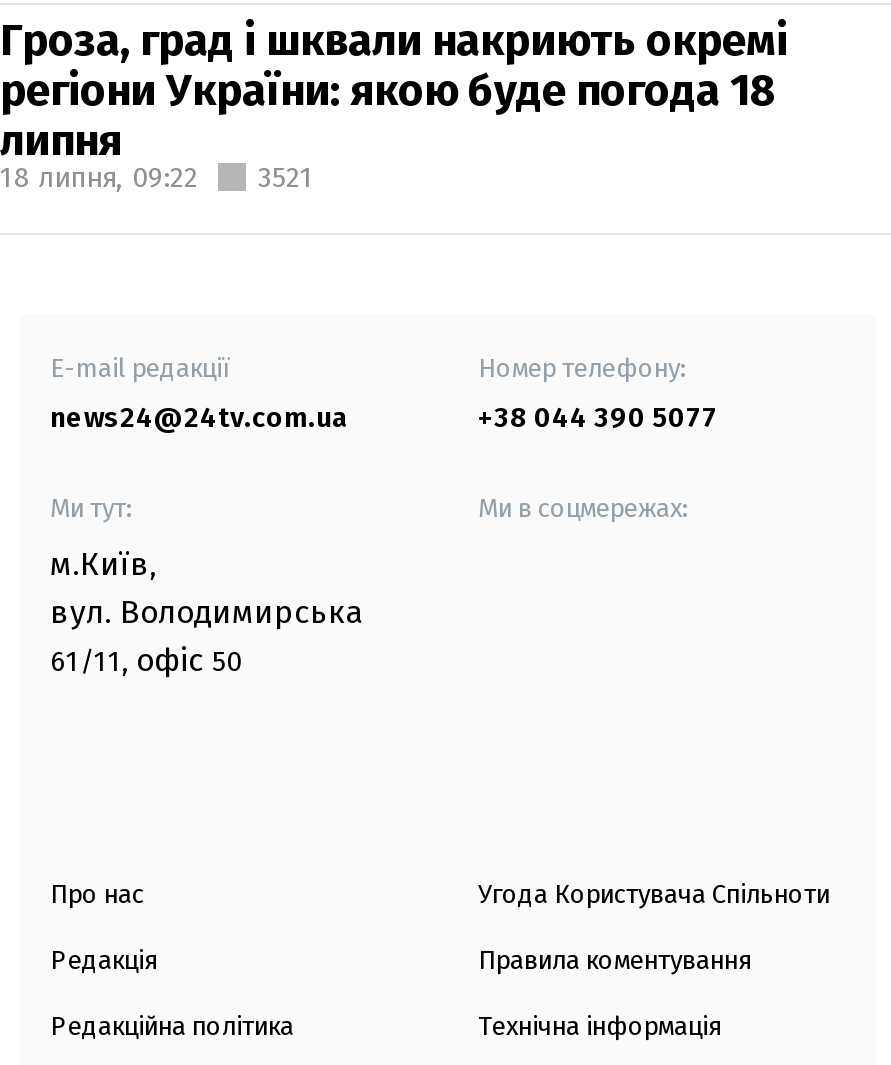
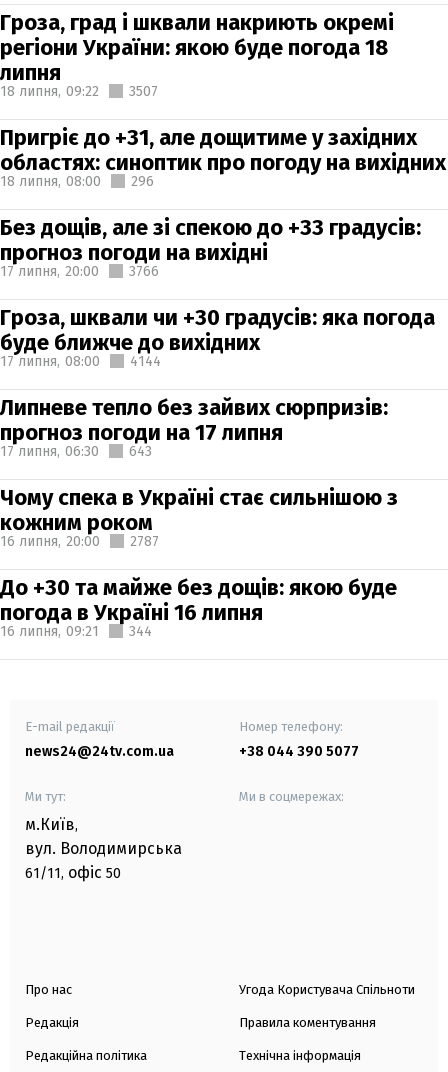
[258,160,314,194] 3521 -> [0,82,446,639] 3507 | Пригріє до +31, але дощитиме у західних | областях: синоптик про погоду на вихідних | 18 липня, 08:00 | 296 | Без дощів, але зі спекою до +33 градусів: | прогноз погоди на вихідні | 17 липня, 20:00 | 3766 | Гроза, шквали чи +30 градусів: яка погода | буде ближче до вихідних | 17 липня, 08:00 | 4144 | Липневе тепло без зайвих сюрпризів: | прогноз погоди на 17 липня | 17 липня, 06:30 | 643 | Чому спека в Україні стає сильнішою з | кожним роком | 16 липня, 20:00 | 2787 | До +30 та майже без дощів: якою буде | погода в Україні 16 липня | 16 липня, 09:21 | 344

